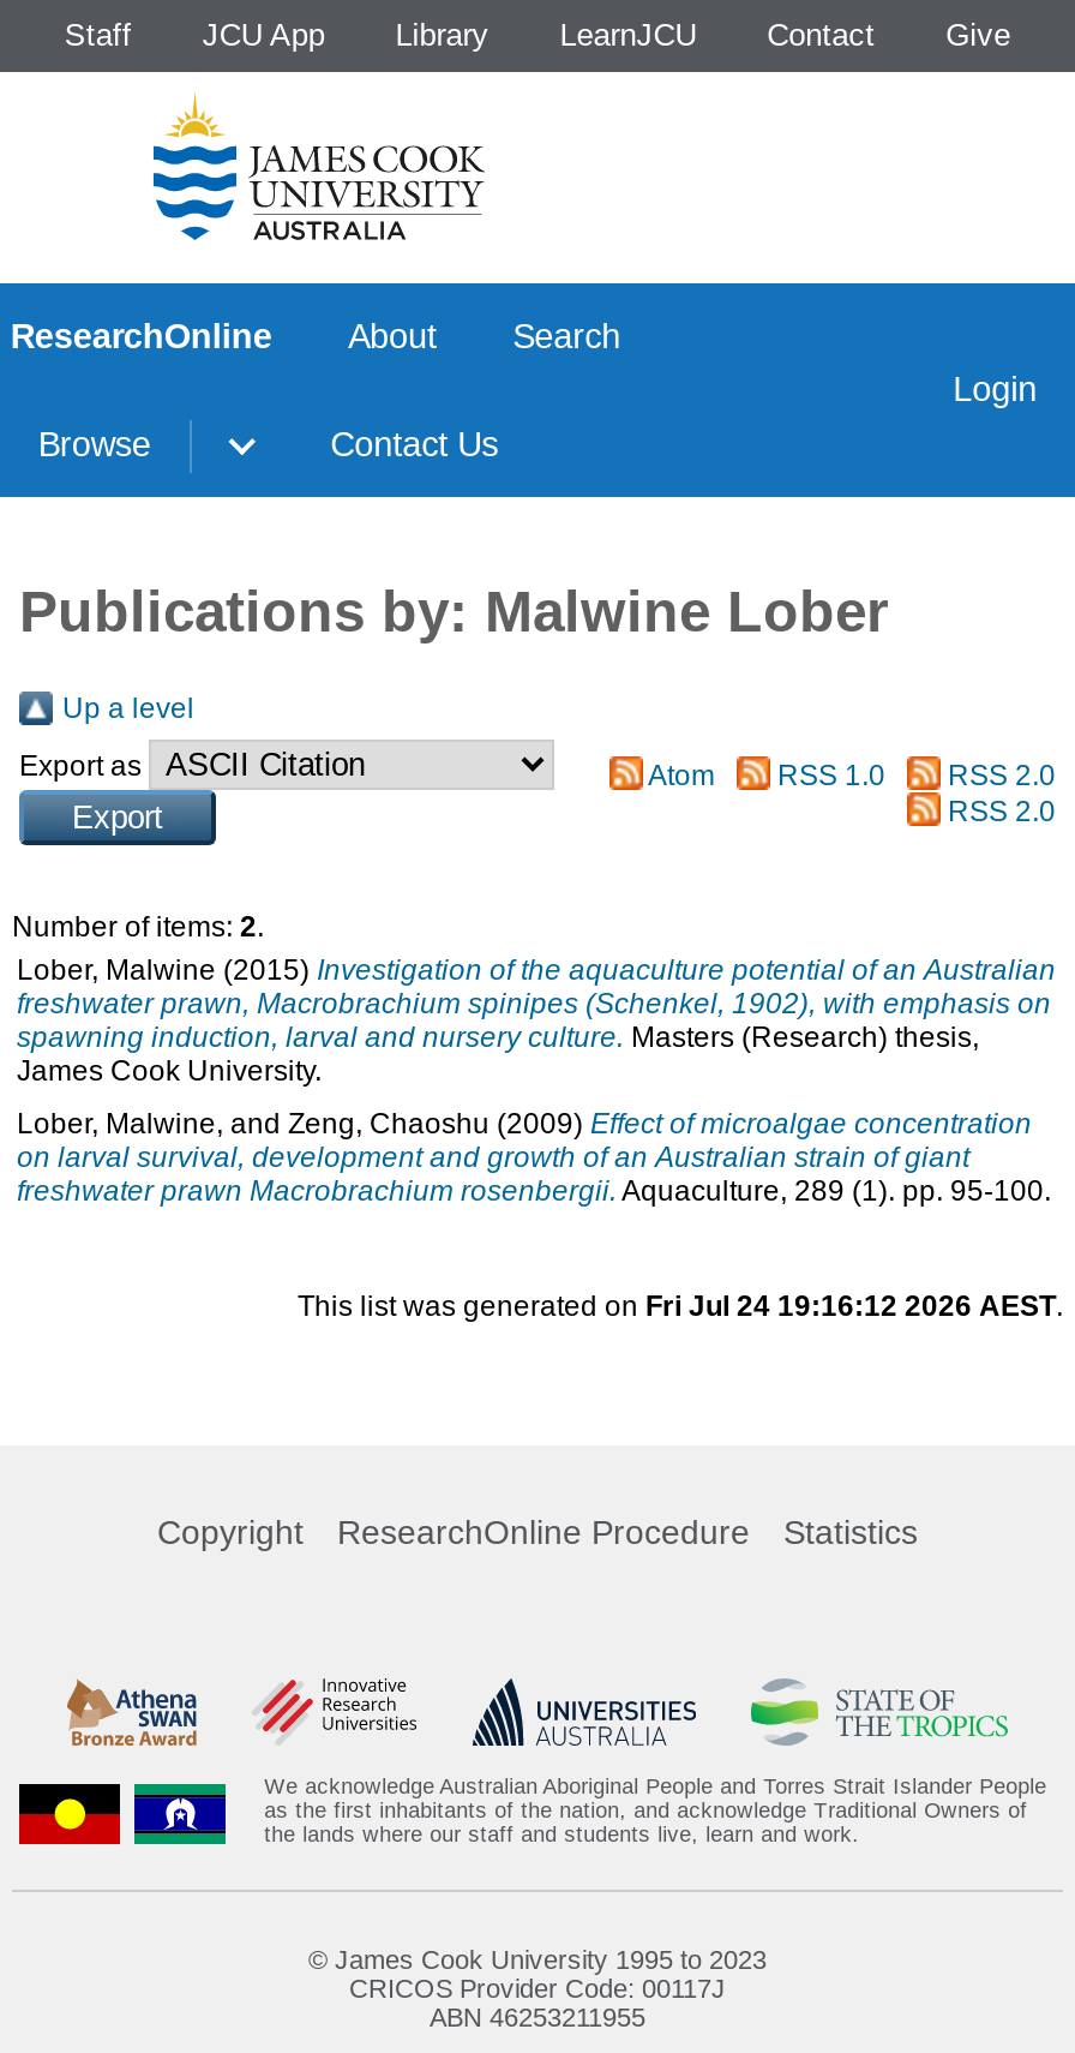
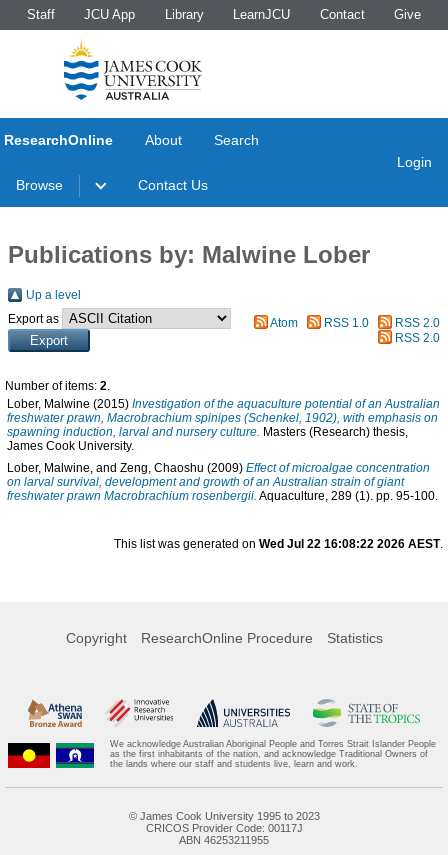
[298,1290,1063,1324] This list was generated on Fri Jul 24 19:16:12 2026 AEST. -> [114,537,443,551] This list was generated on Wed Jul 22 16:08:22 2026 AEST.

